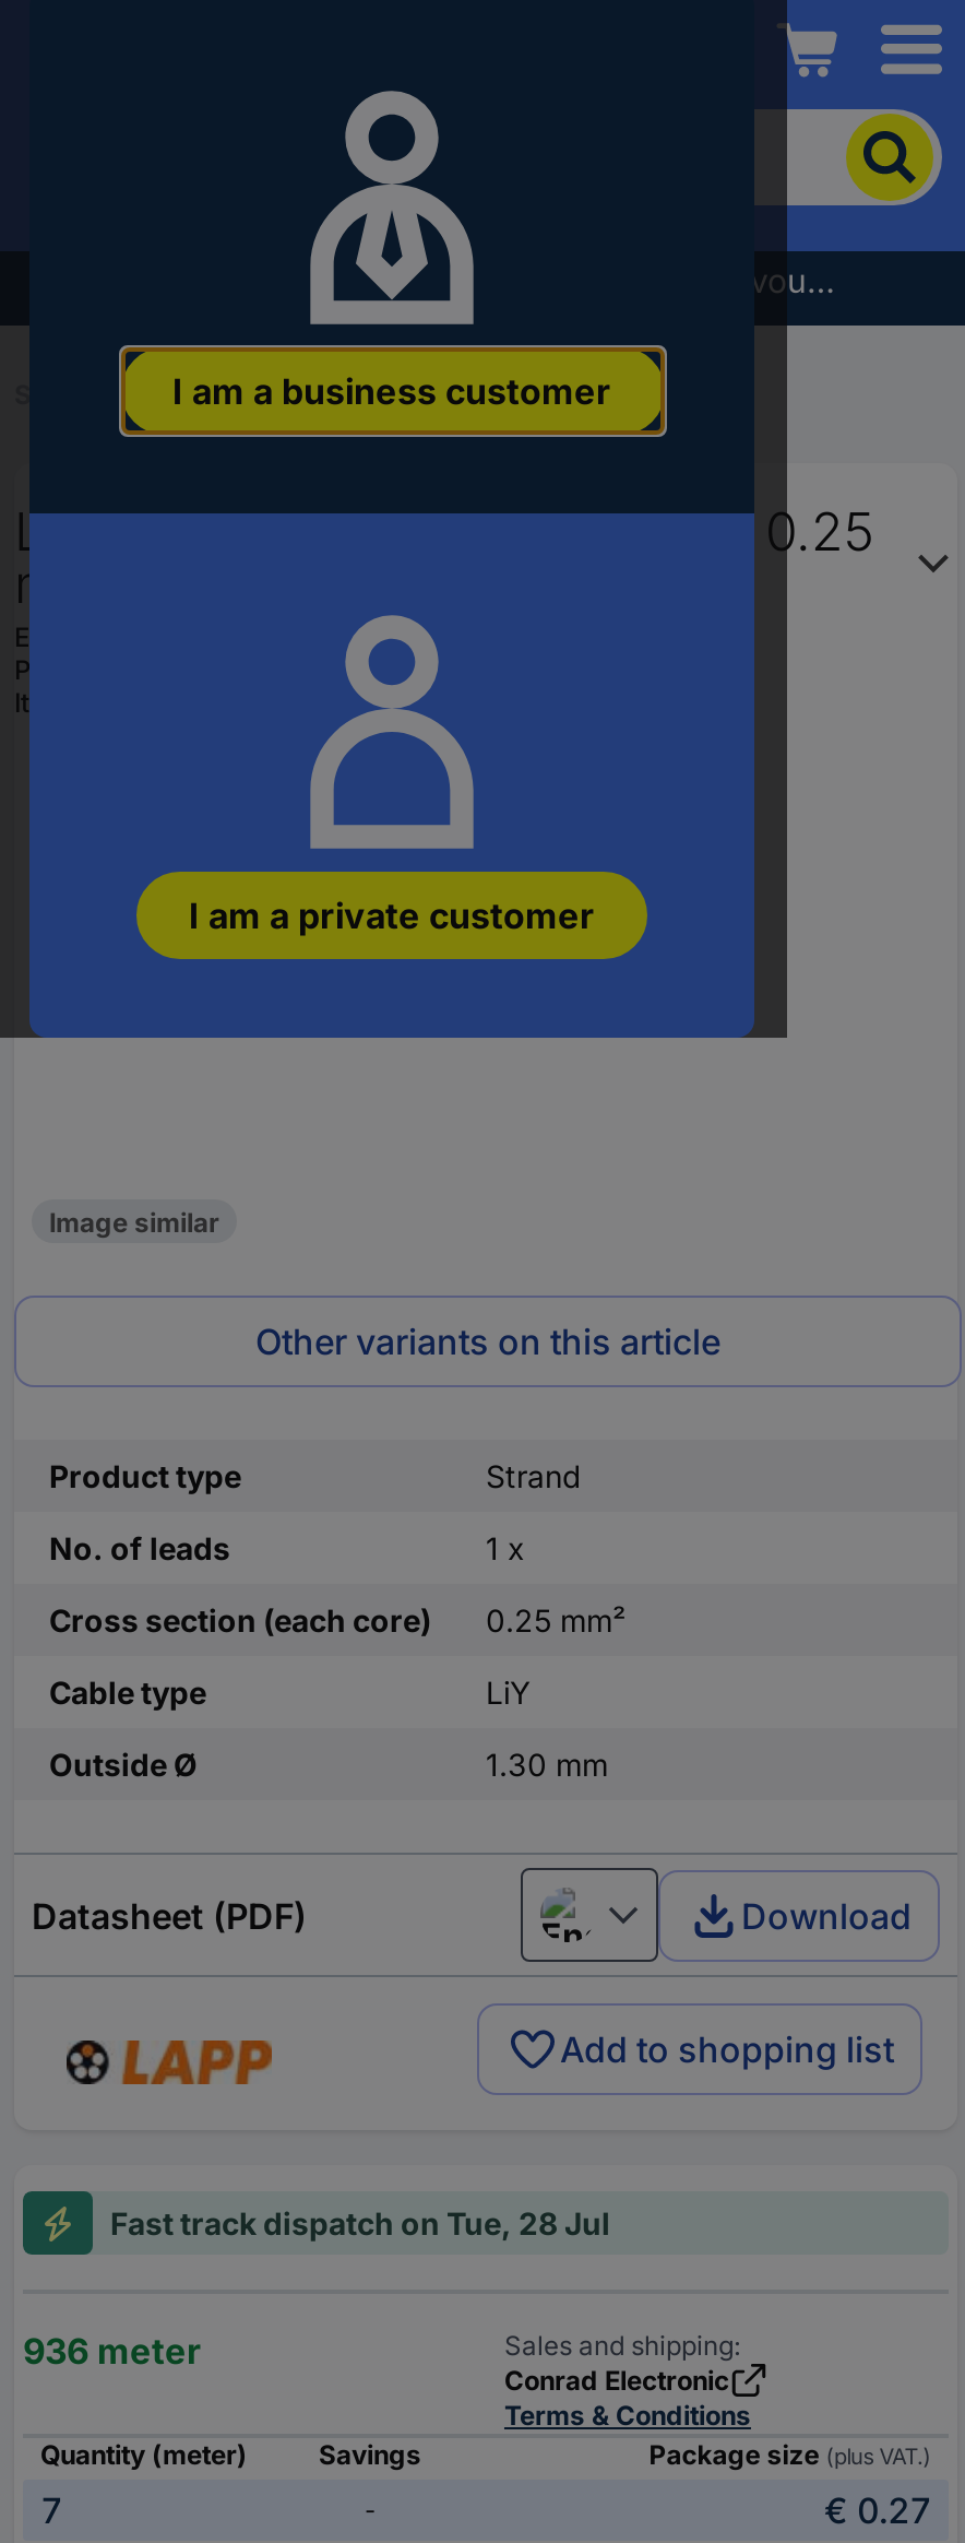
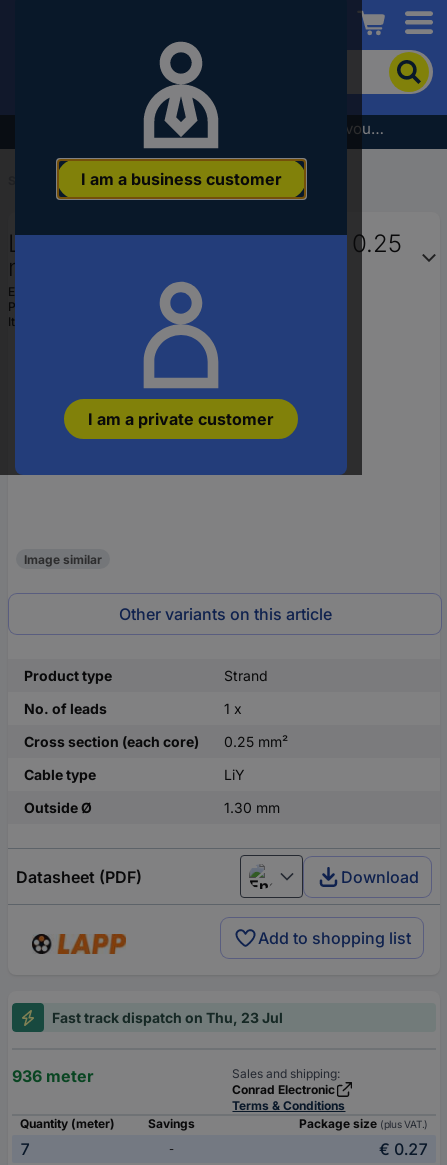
[110,2204,610,2242] Fast track dispatch on Tue, 28 Jul -> [52,1009,283,1026] Fast track dispatch on Thu, 23 Jul

